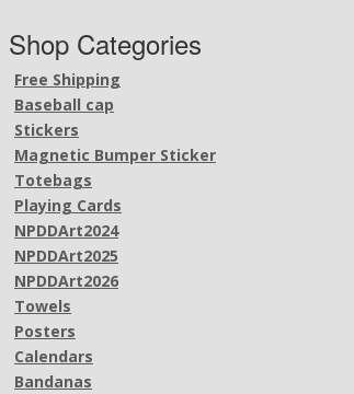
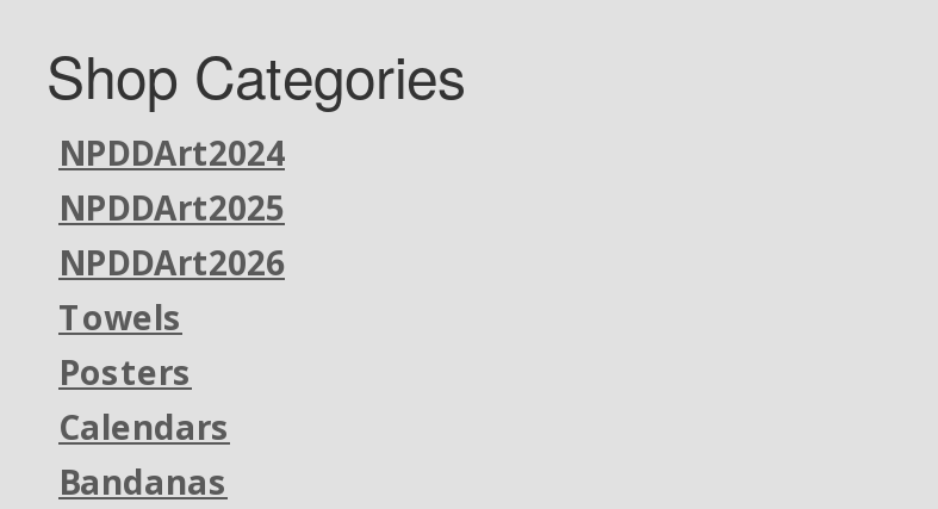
[14,69,216,216] Free Shipping | Baseball cap | Stickers | Magnetic Bumper Sticker | Totebags | Playing Cards -> none

